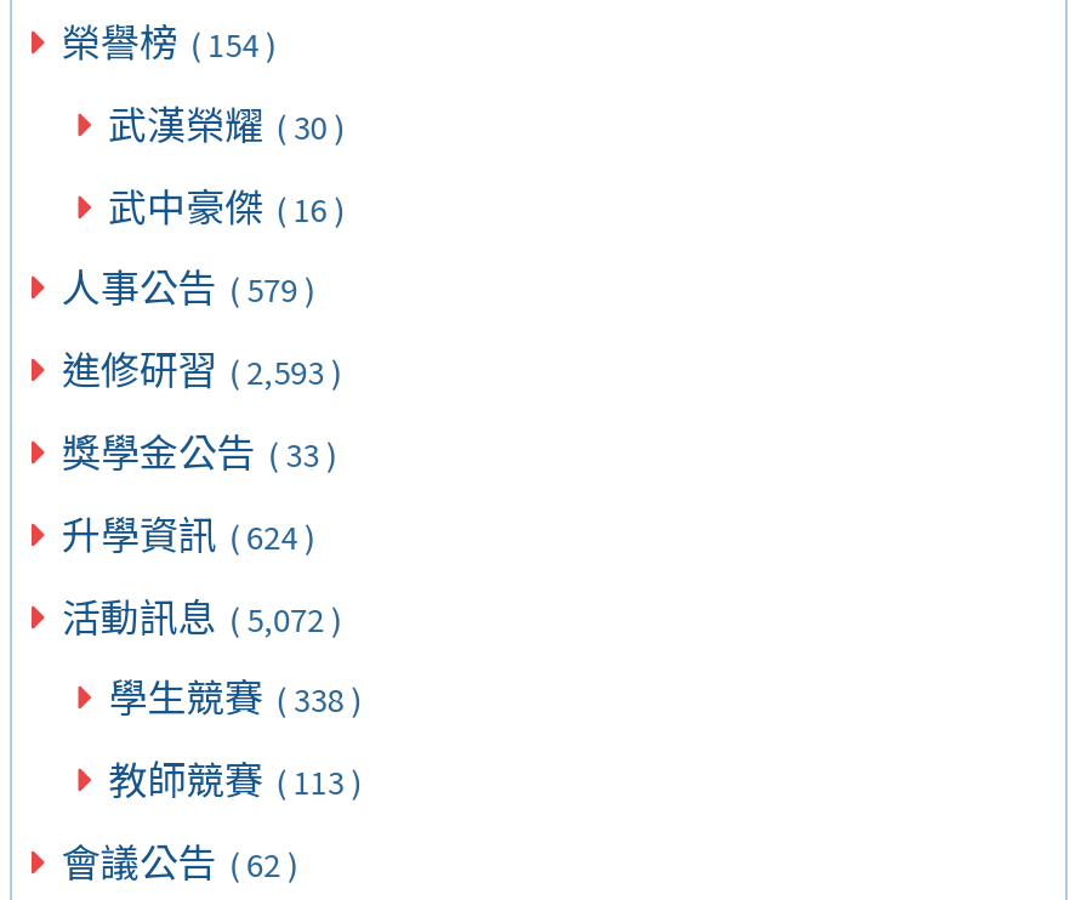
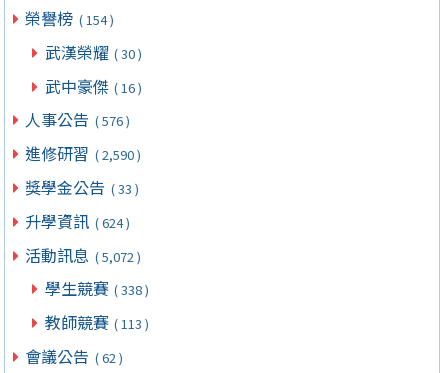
[62,257,315,315] 人事公告 ( 579 ) -> [25,107,130,131] 人事公告 ( 576 )
[62,339,341,397] 進修研習 ( 2,593 ) -> [25,141,141,165] 進修研習 ( 2,590 )

